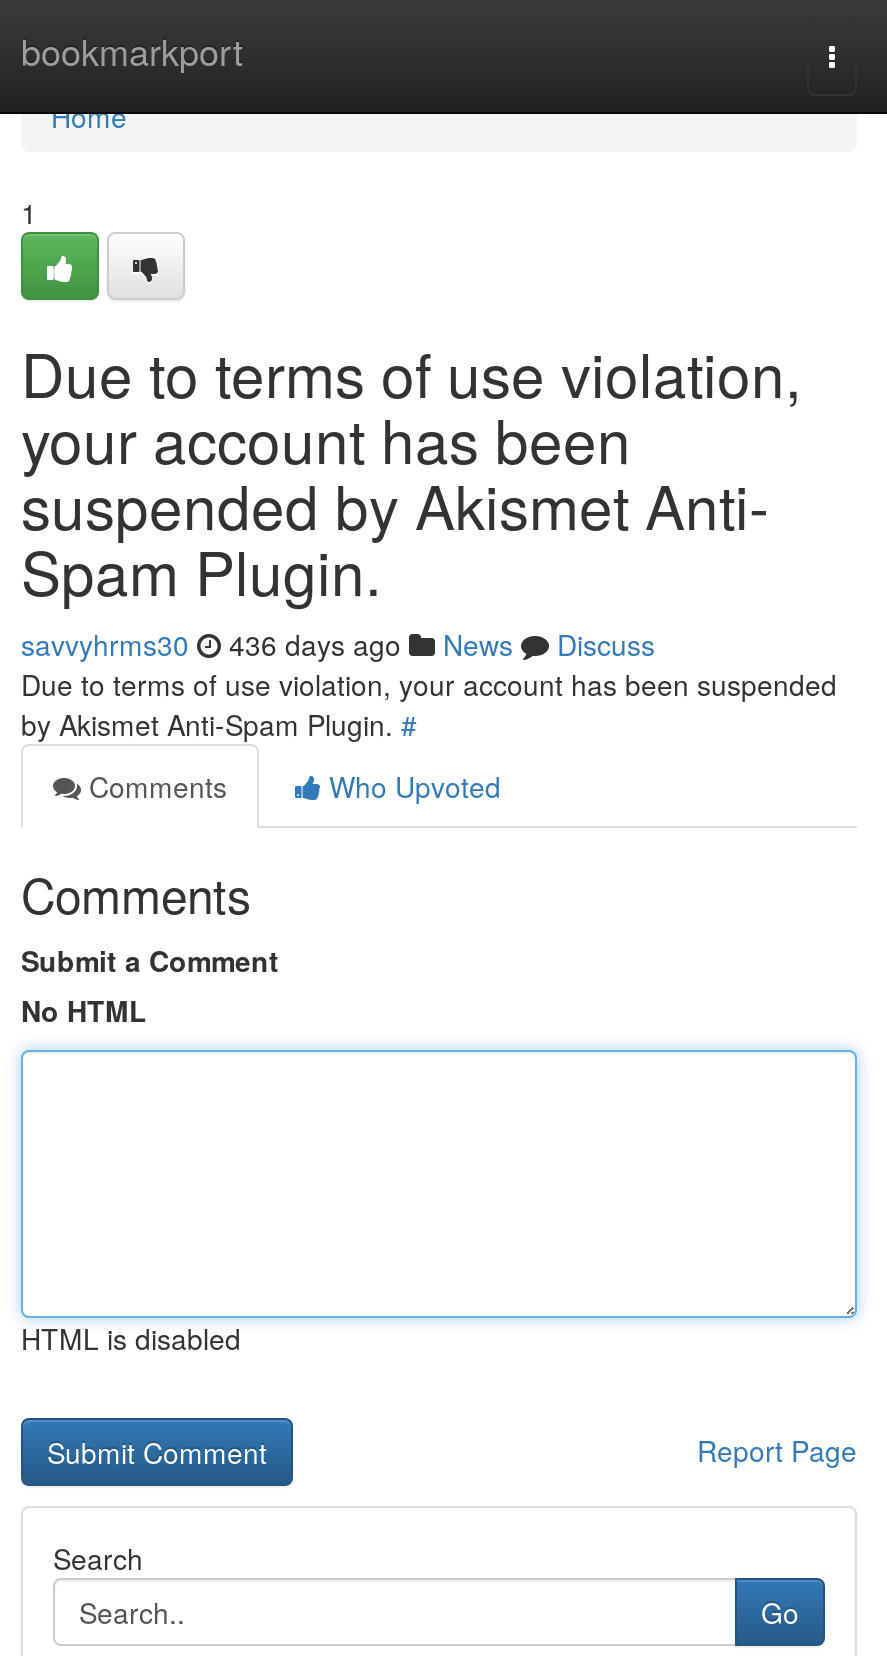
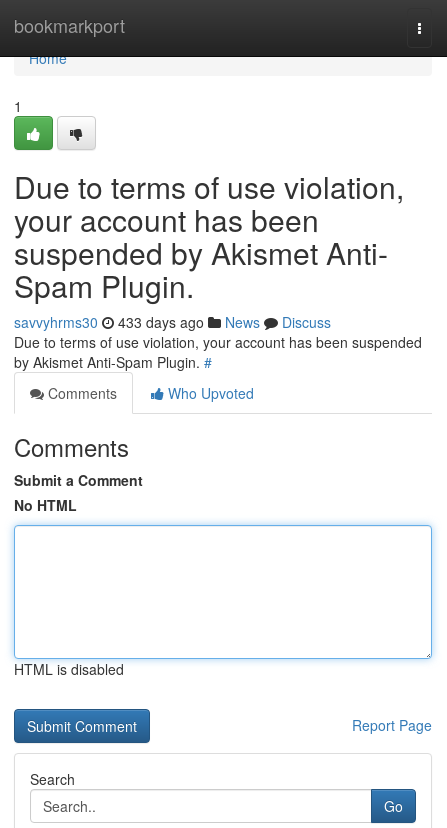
[21,624,655,664] savvyhrms30 436 days ago News Discuss -> [14,312,331,332] savvyhrms30 433 days ago News Discuss

